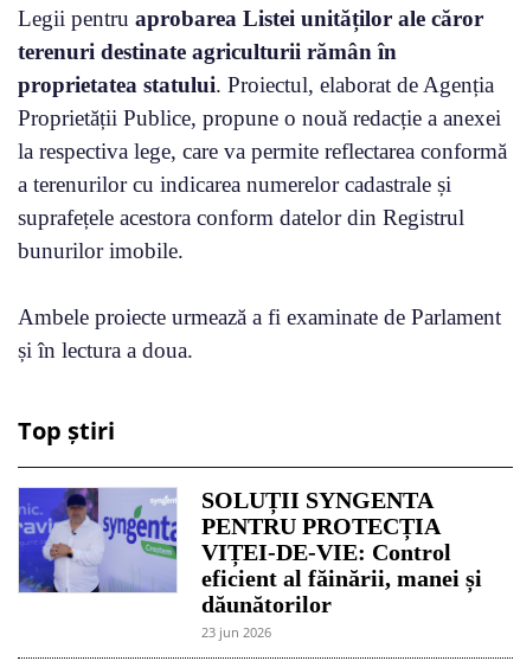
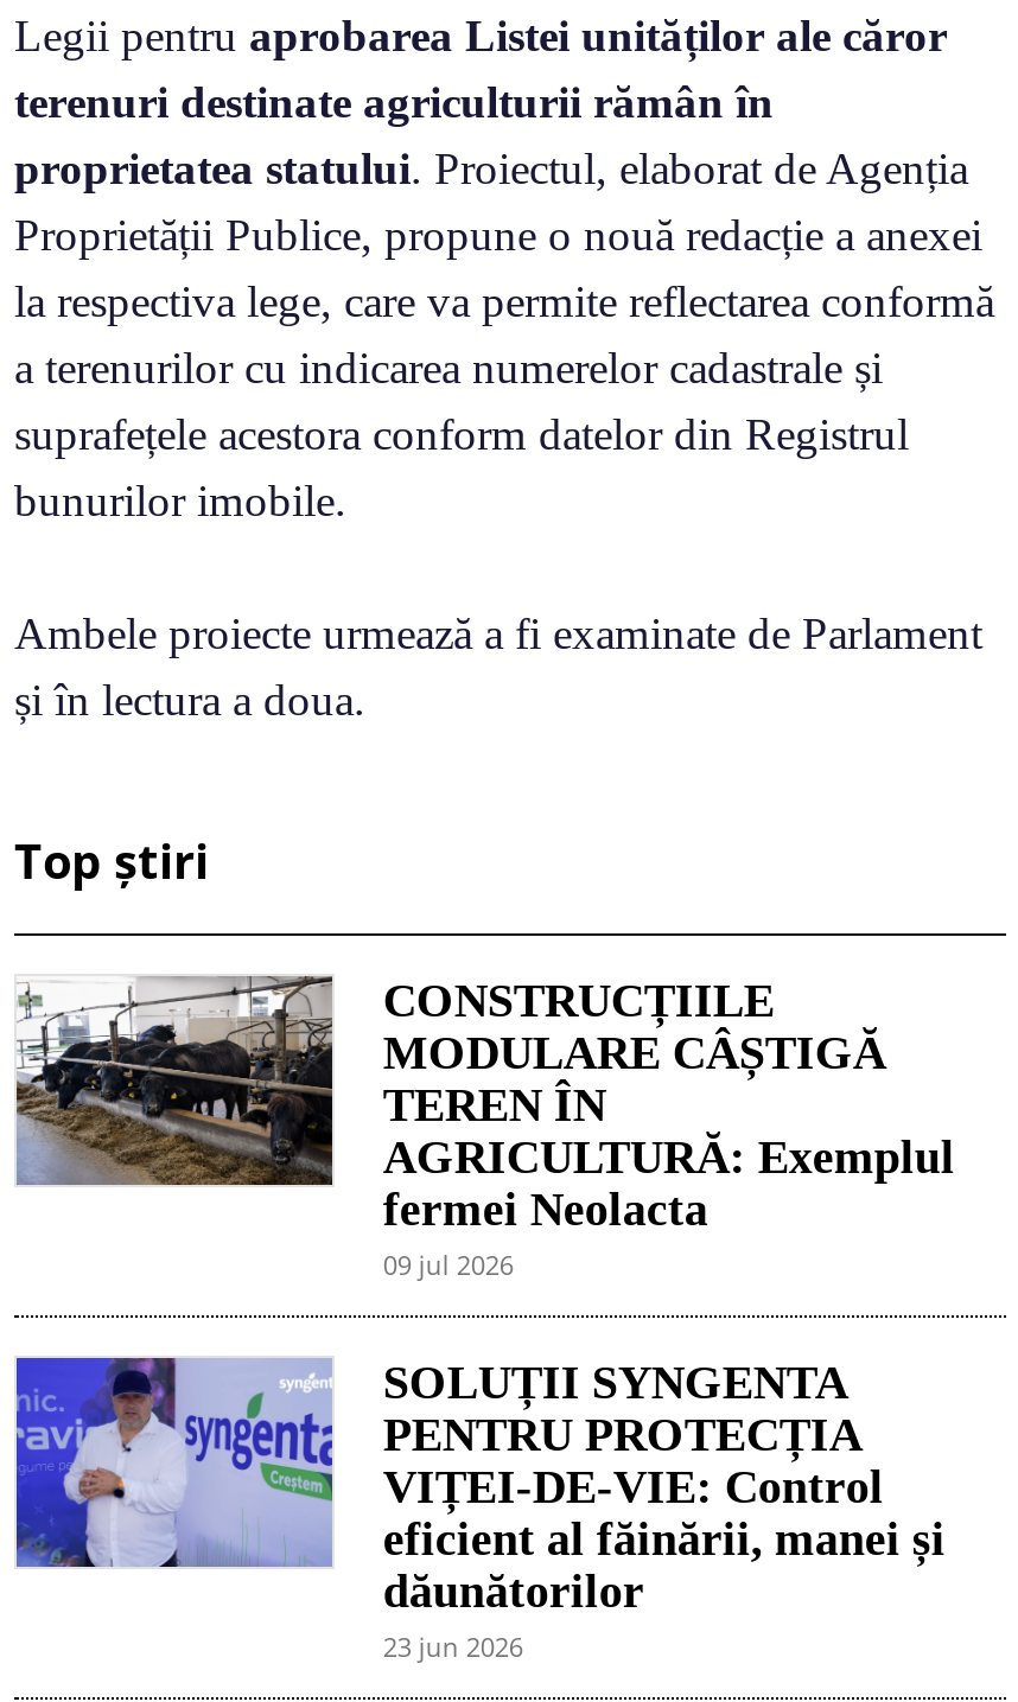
none -> [14,973,955,1282] [image] | CONSTRUCȚIILE | MODULARE CÂȘTIGĂ | TEREN ÎN | AGRICULTURĂ: Exemplul | fermei Neolacta | 09 jul 2026

